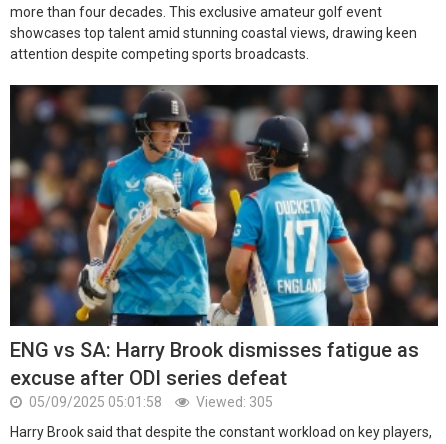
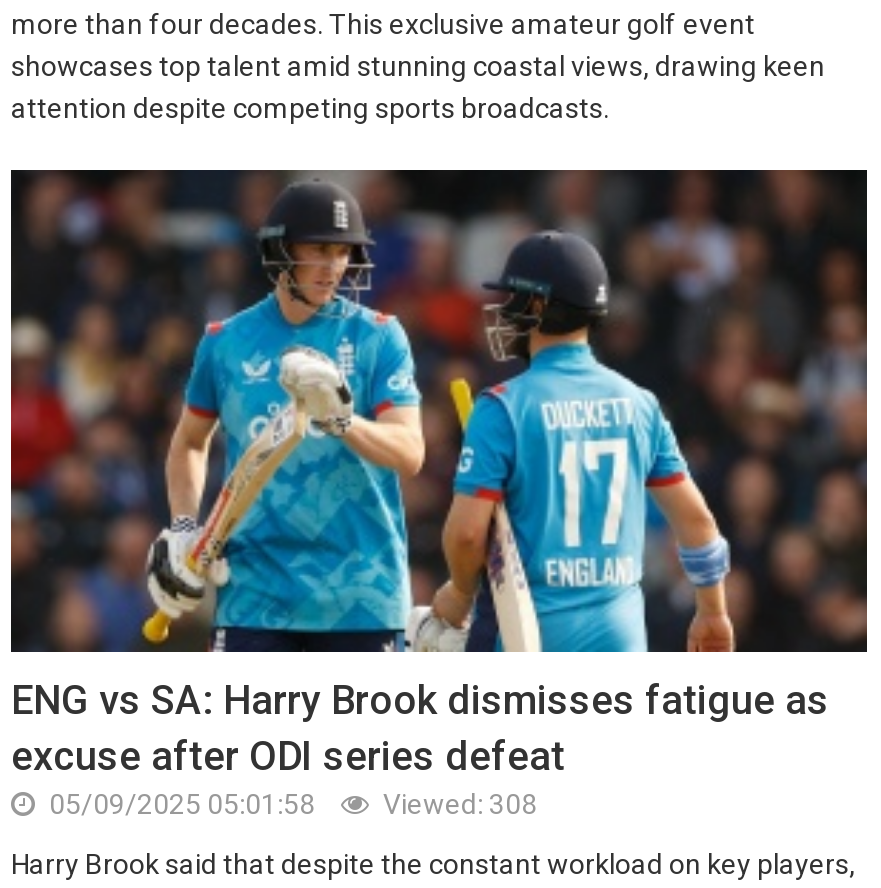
[26,394,273,410] 05/09/2025 05:01:58 Viewed: 305 -> [43,788,537,820] 05/09/2025 05:01:58 Viewed: 308

